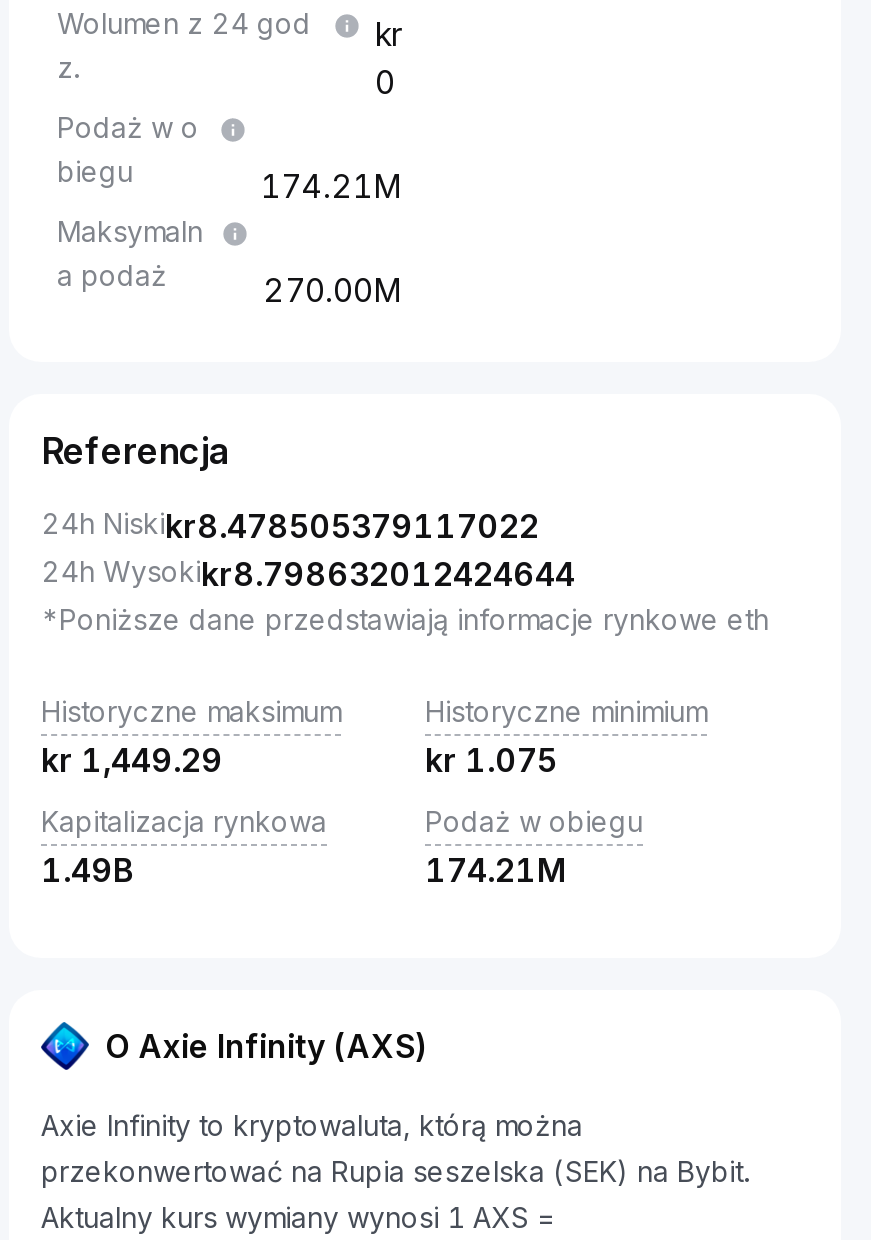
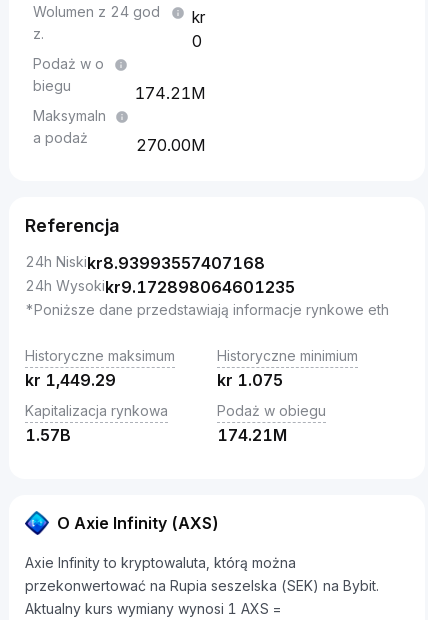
[41,506,539,546] 24h Niskikr8.478505379117022 -> [25,253,265,273] 24h Niskikr8.93993557407168
[41,554,575,594] 24h Wysokikr8.798632012424644 -> [25,277,295,297] 24h Wysokikr9.172898064601235
[41,850,135,890] 1.49B -> [25,425,71,445] 1.57B

